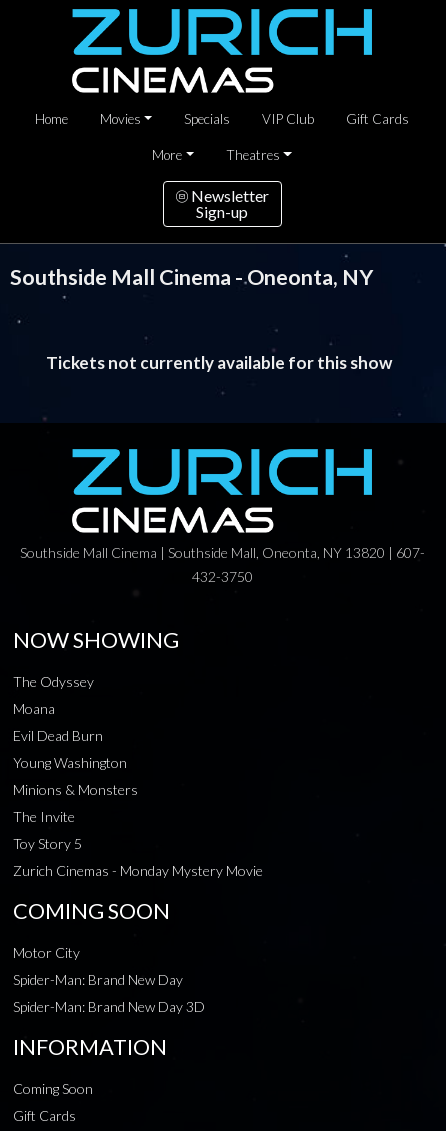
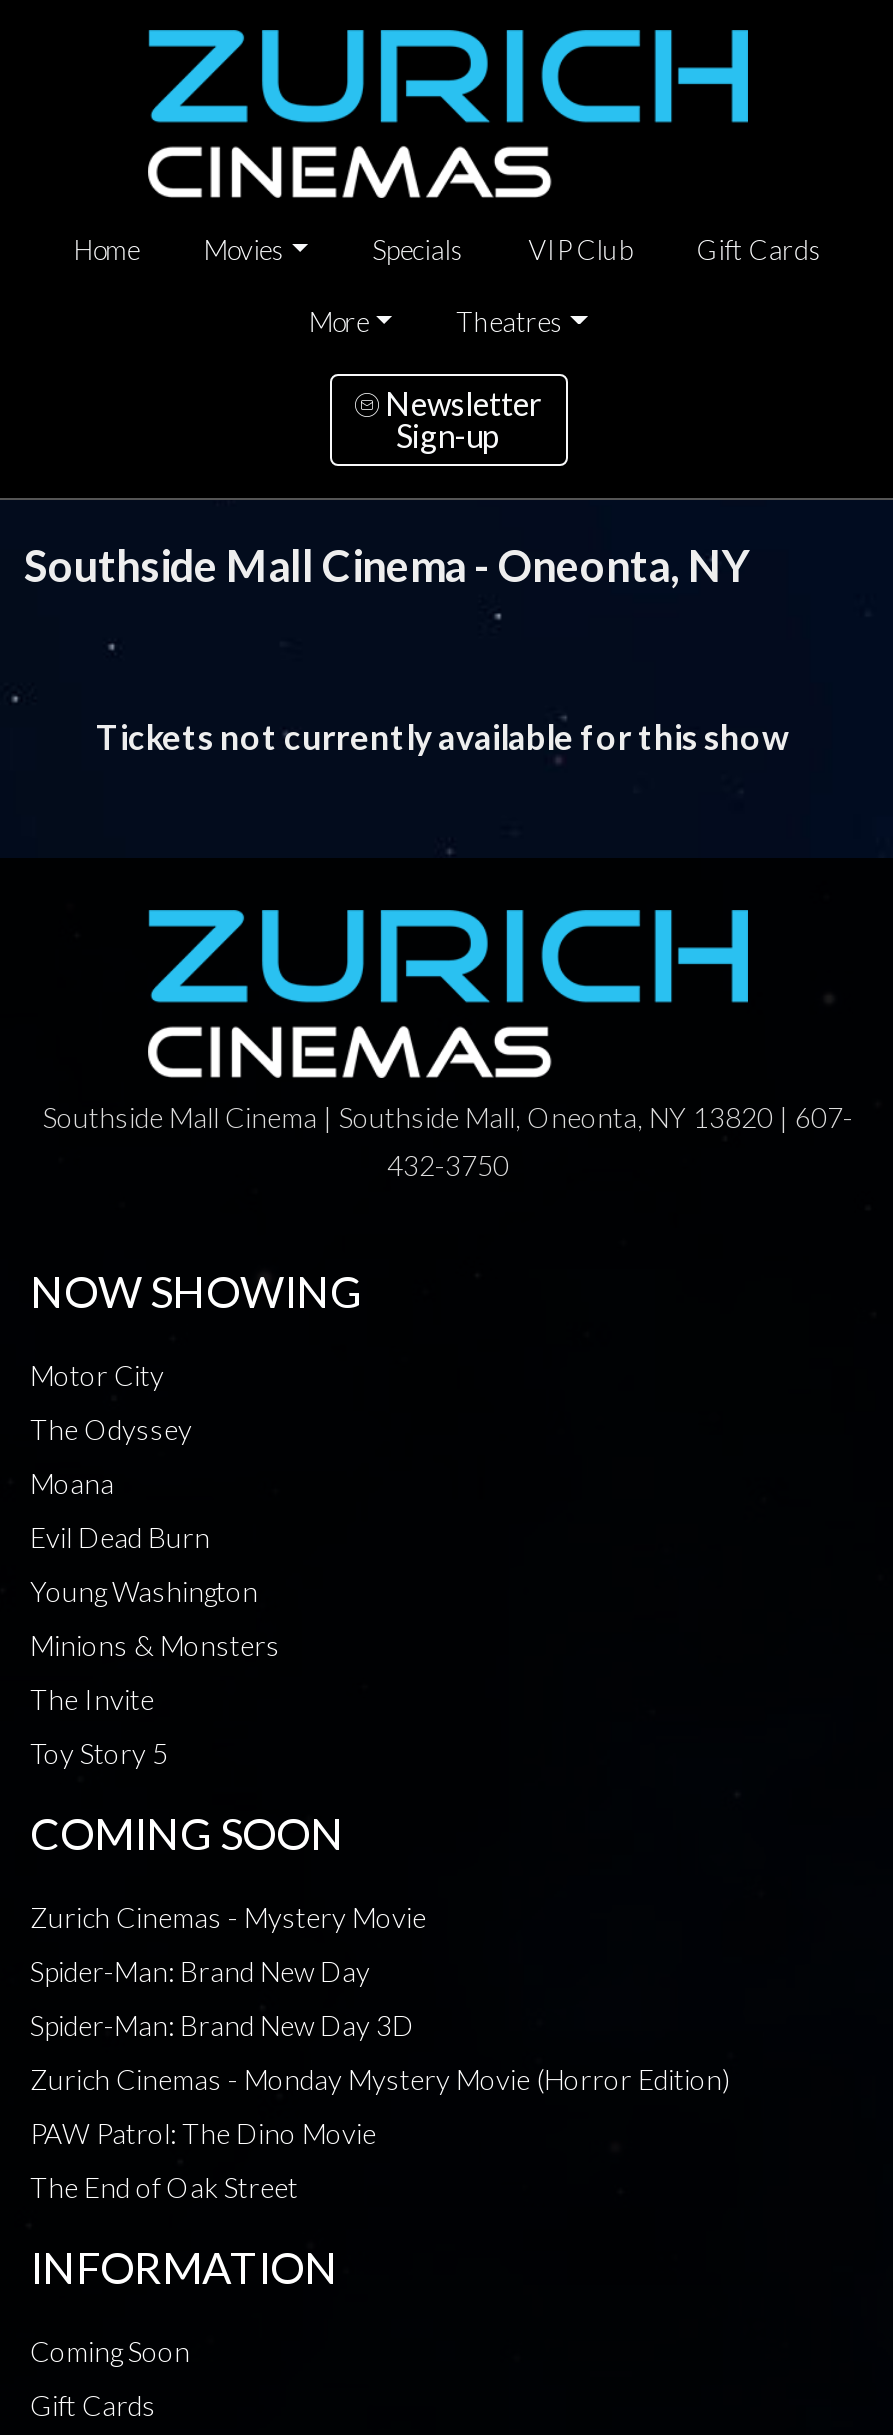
[13,862,263,879] Zurich Cinemas - Monday Mystery Movie -> none
none -> [30,1900,426,1934] Zurich Cinemas - Mystery Movie
moved [13,944,80,961] -> [30,1358,164,1392]: Motor City
none -> [30,2062,730,2204] Zurich Cinemas - Monday Mystery Movie (Horror Edition) | PAW Patrol: The Dino Movie | The End of Oak Street

